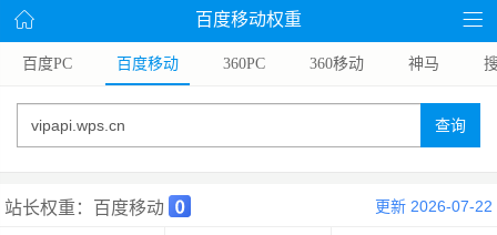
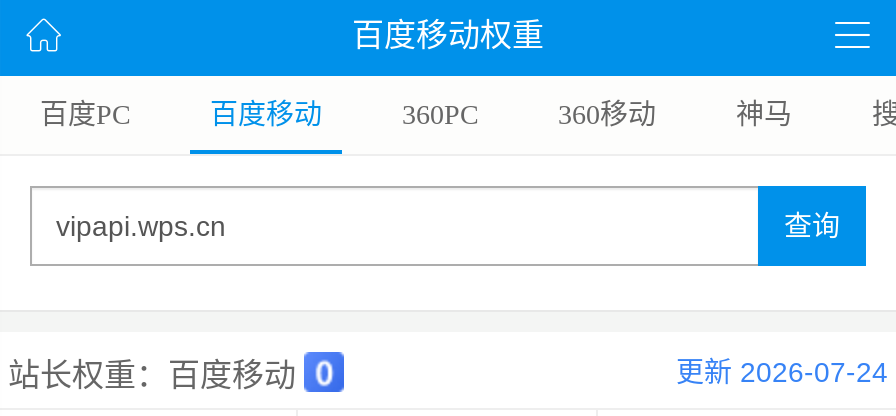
[375,198,493,215] 更新 2026-07-22 -> [676,357,888,389] 更新 2026-07-24

